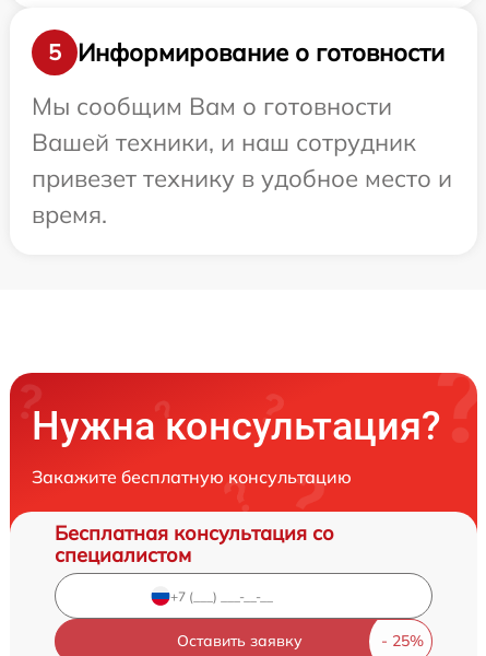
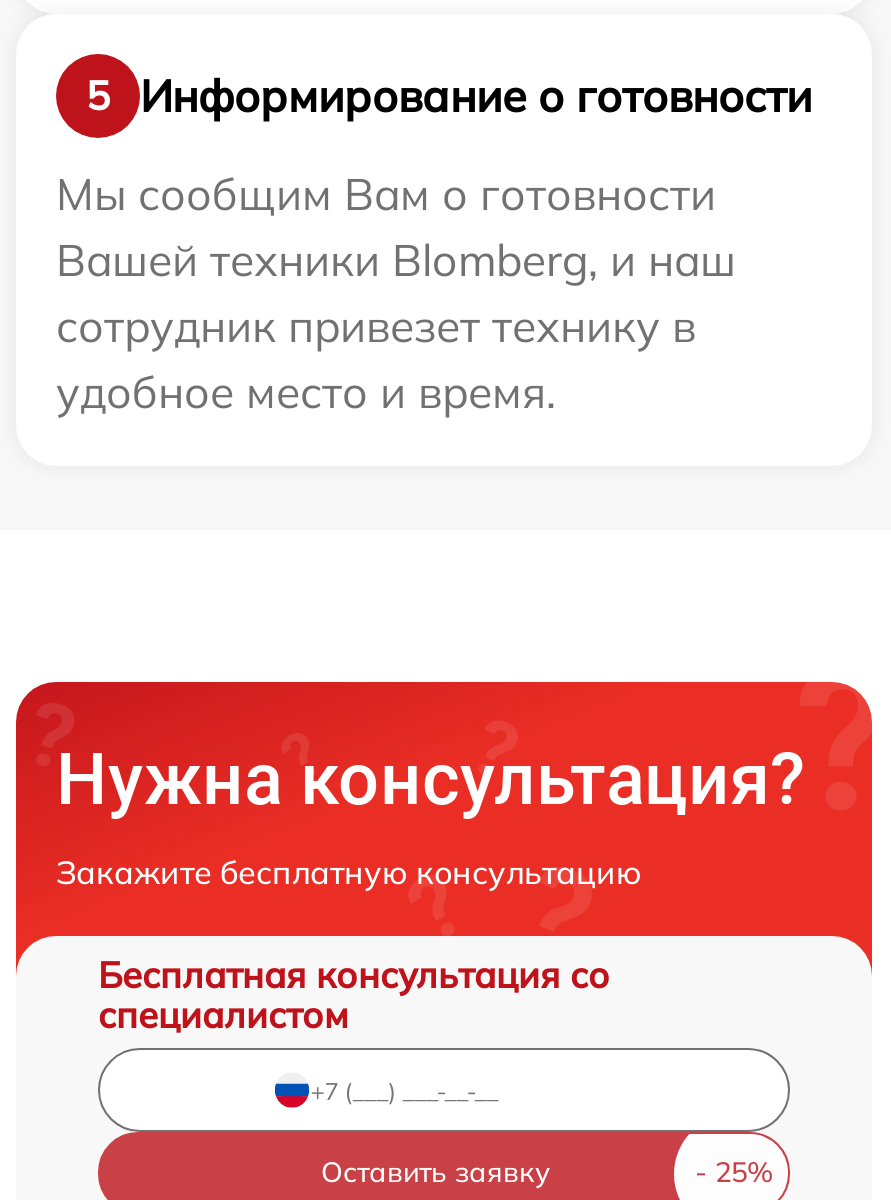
[32,127,452,230] Вашей техники, и наш сотрудник | привезет технику в удобное место и | время. -> [56,232,736,420] Вашей техники Blomberg, и наш | сотрудник привезет технику в | удобное место и время.

